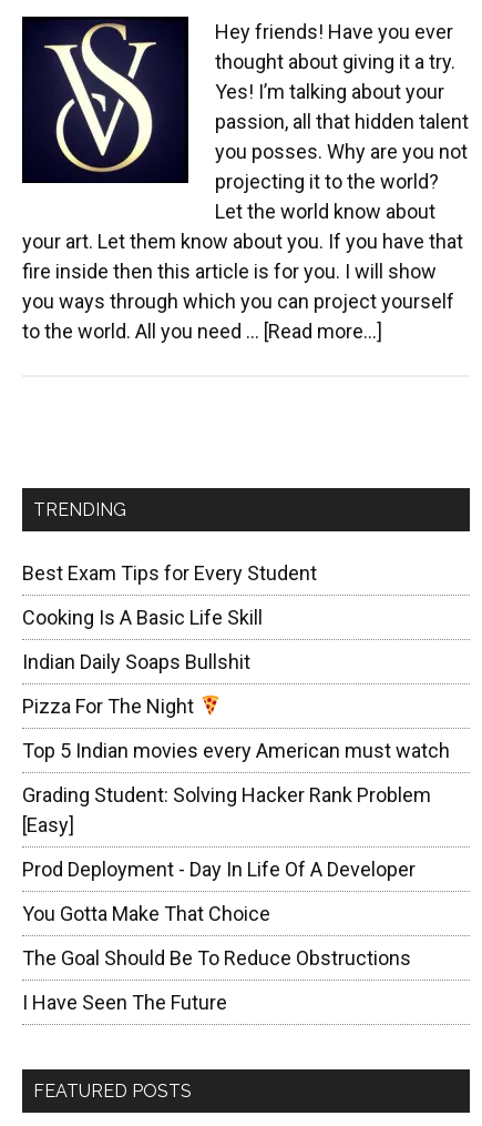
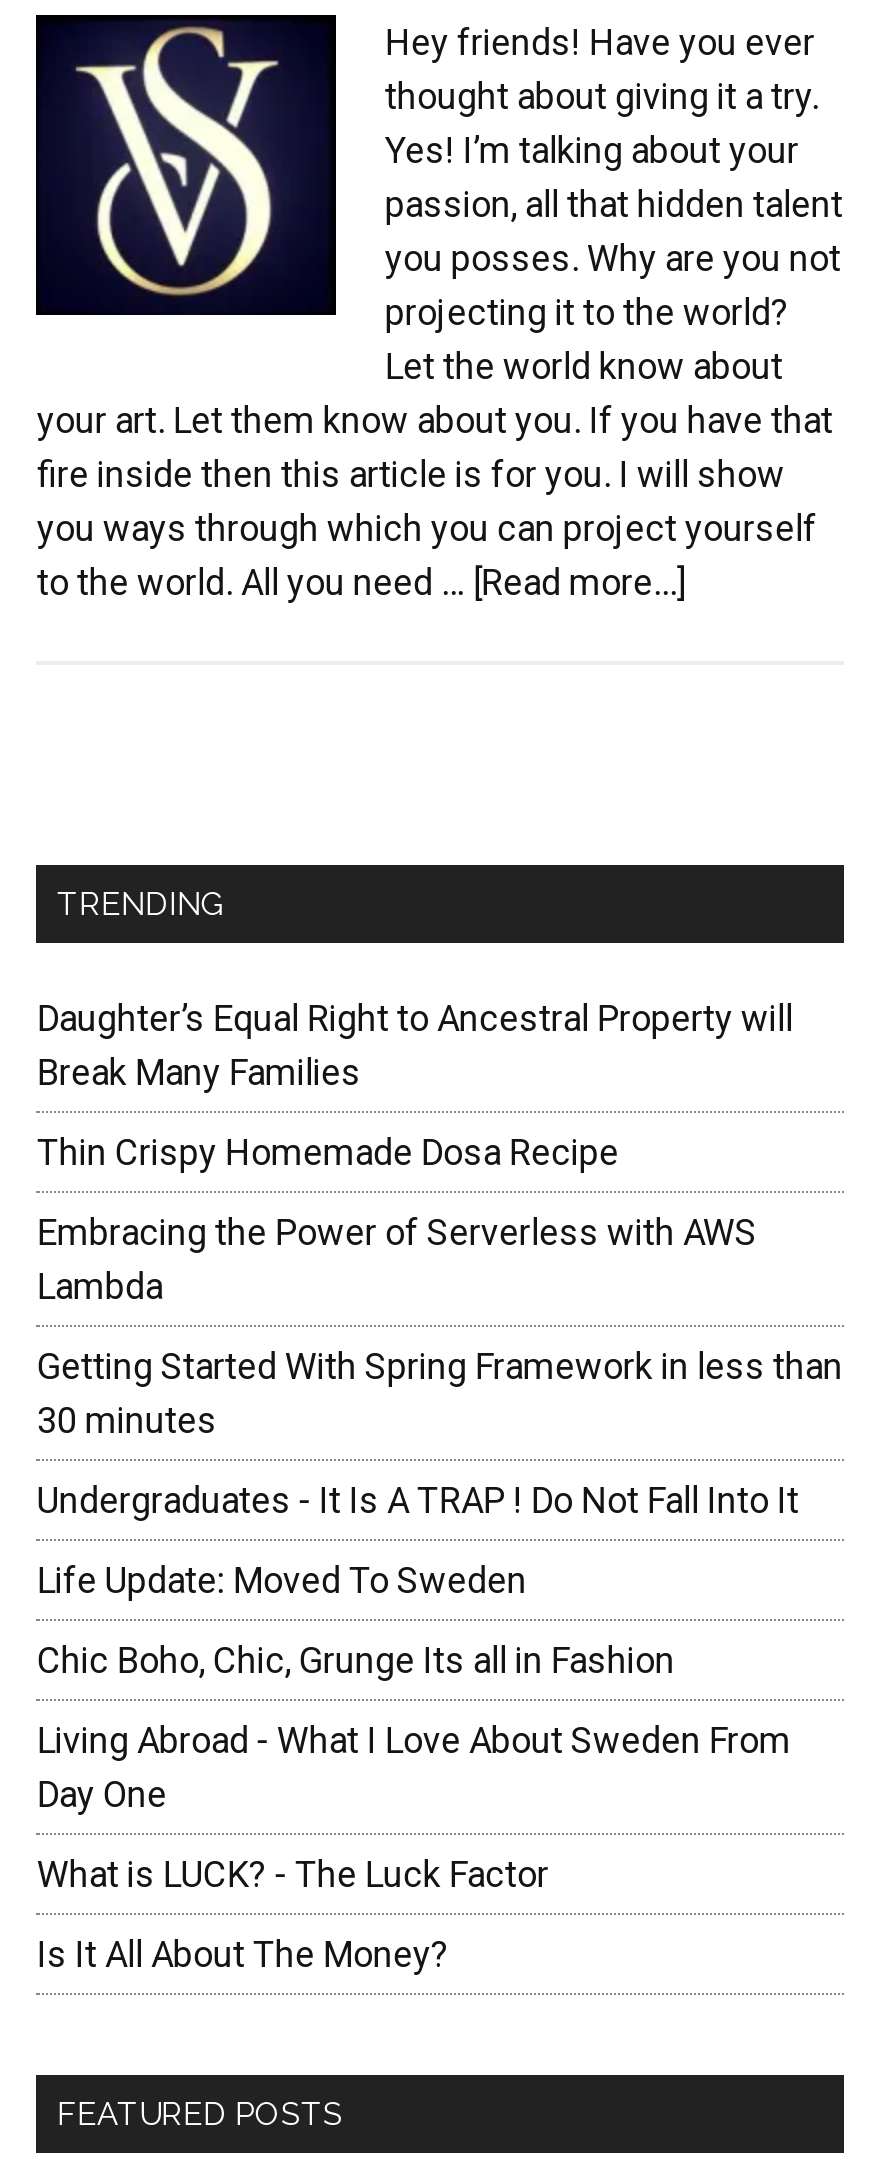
[23,561,317,585] Best Exam Tips for Every Student -> [37,997,793,1093] Daughter’s Equal Right to Ancestral Property will | Break Many Families
[23,606,263,629] Cooking Is A Basic Life Skill -> [37,1131,619,1173] Thin Crispy Homemade Dosa Recipe
[23,650,251,673] Indian Daily Soaps Bullshit -> [37,1211,757,1307] Embracing the Power of Serverless with AWS | Lambda
[23,694,199,718] Pizza For The Night -> [37,1345,843,1441] Getting Started With Spring Framework in less than | 30 minutes
[23,739,450,762] Top 5 Indian movies every American must watch -> [37,1479,799,1521] Undergraduates - It Is A TRAP ! Do Not Fall Into It
[23,783,431,836] Grading Student: Solving Hacker Rank Problem | [Easy] -> [37,1559,527,1601] Life Update: Moved To Sweden
[23,858,416,881] Prod Deployment - Day In Life Of A Developer -> [37,1639,675,1681] Chic Boho, Chic, Grunge Its all in Fashion
[23,902,271,925] You Gotta Make That Choice -> [37,1719,791,1815] Living Abroad - What I Love About Sweden From | Day One
[23,946,412,970] The Goal Should Be To Reduce Obstructions -> [37,1853,549,1895] What is LUCK? - The Luck Factor
[23,991,228,1014] I Have Seen The Future -> [37,1933,449,1975] Is It All About The Money?

